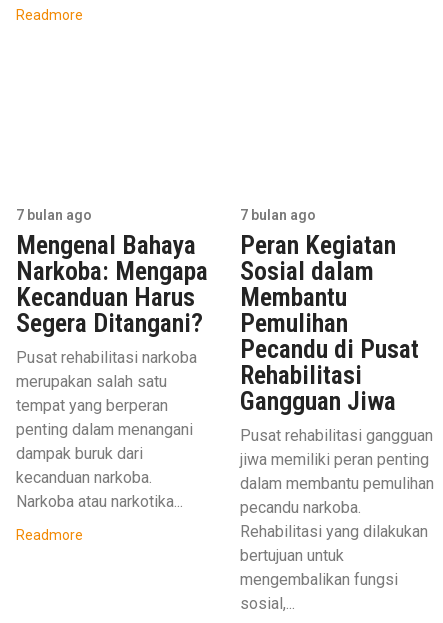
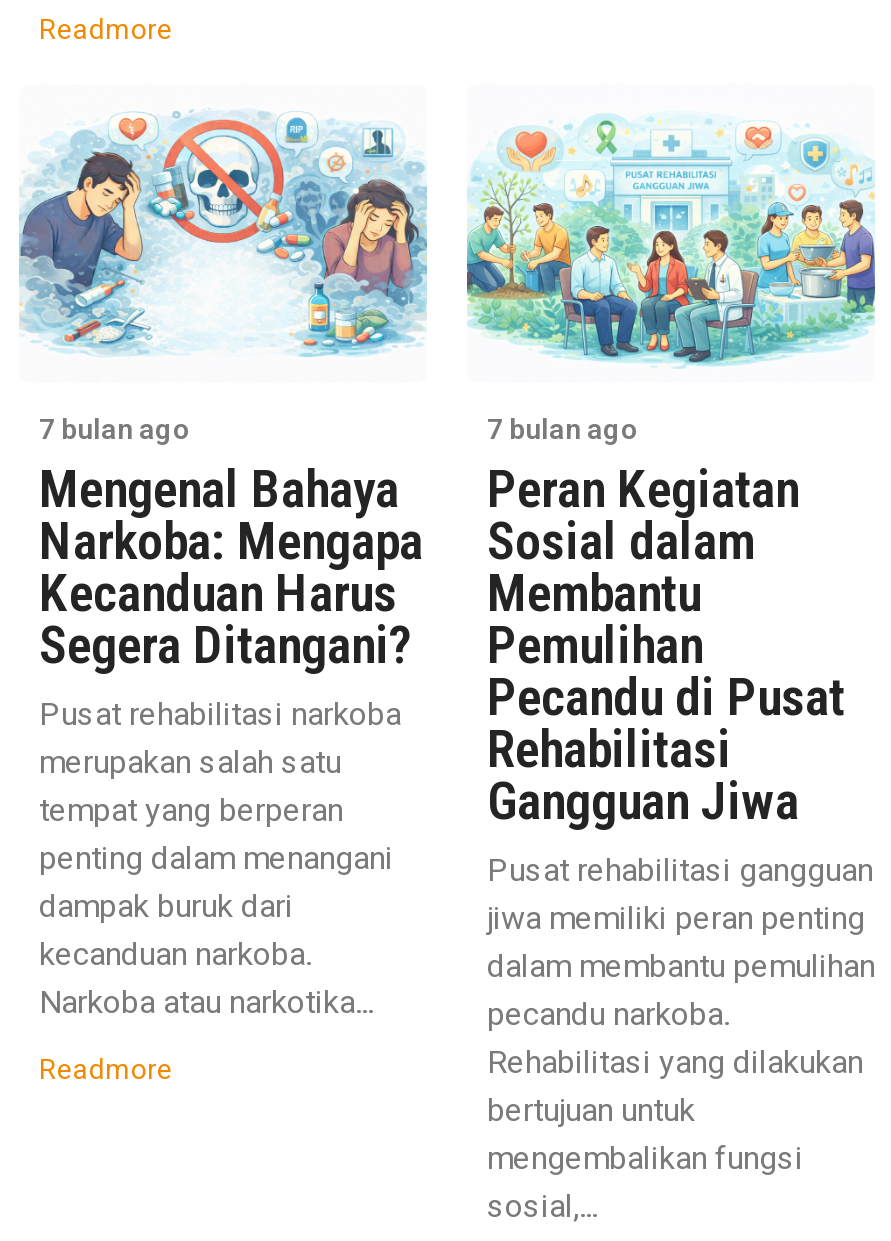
none -> [17,109,429,359] [image]
none -> [465,113,877,369] [image]

